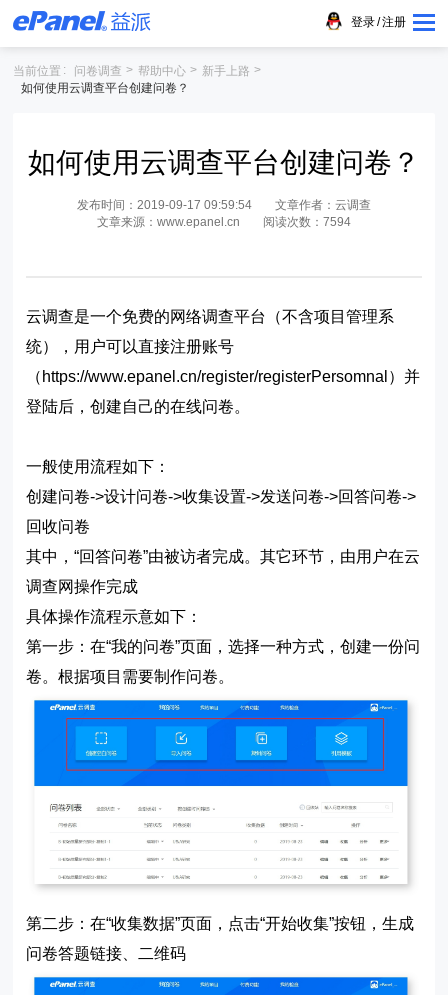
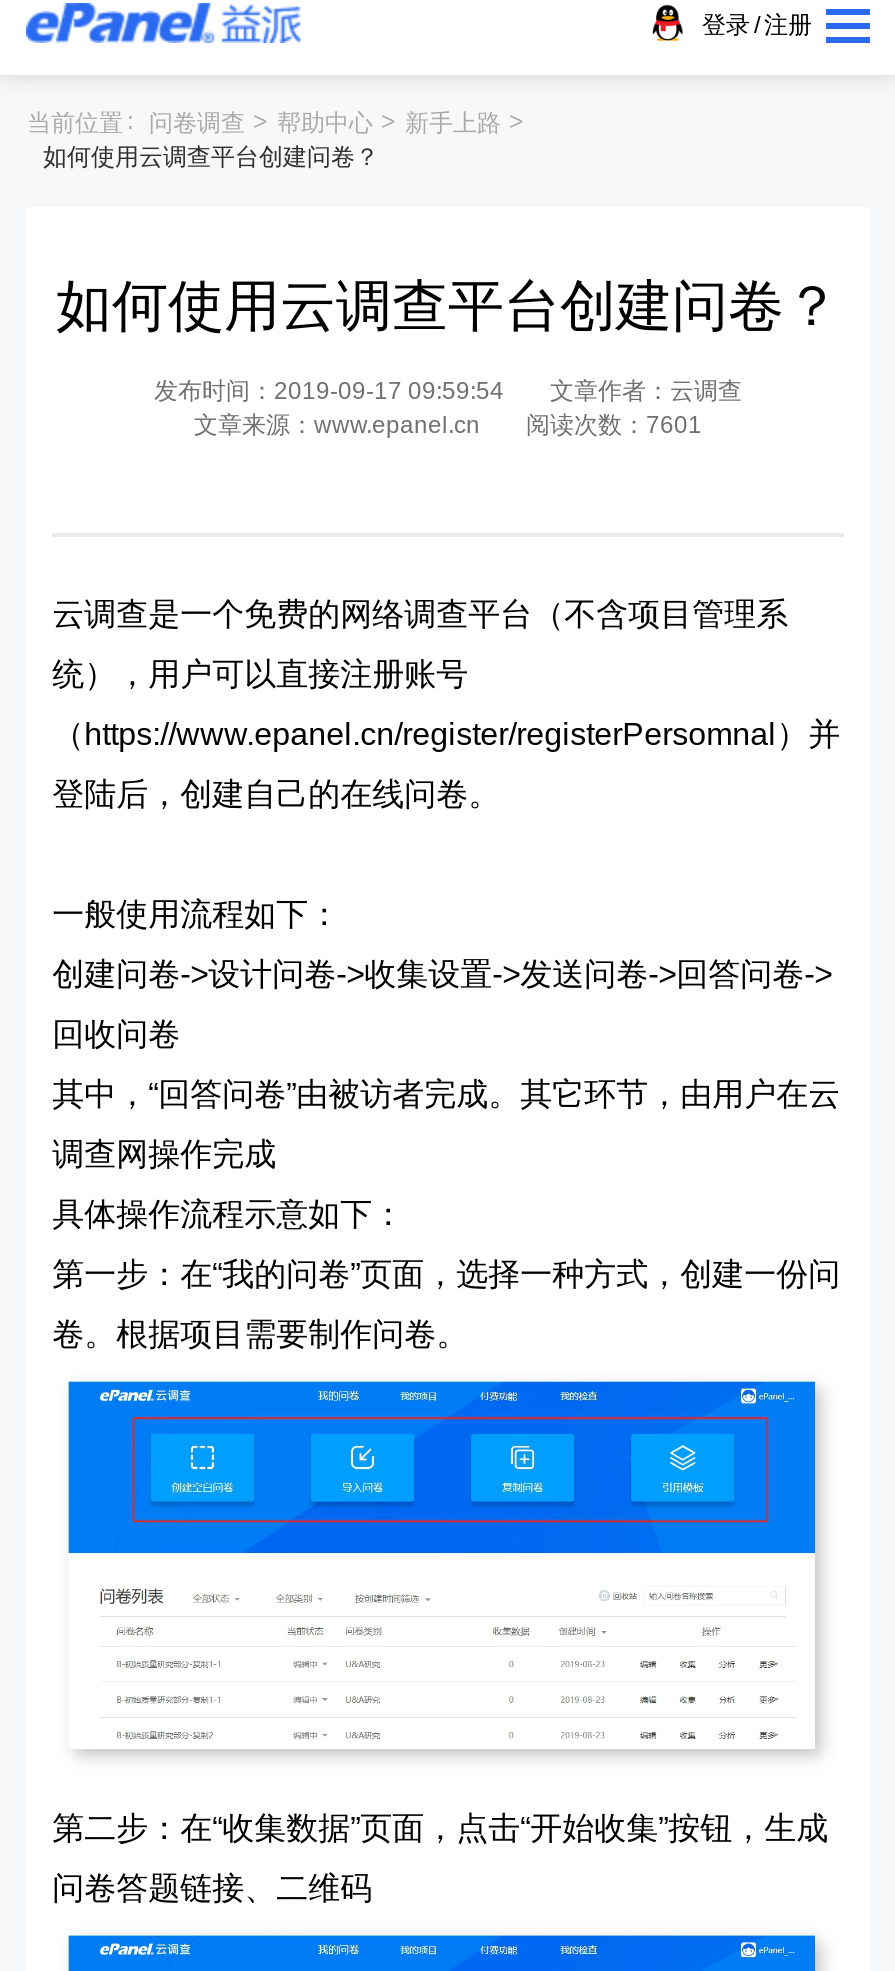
[97,215,351,229] 文章来源：www.epanel.cn 阅读次数：7594 -> [194,412,702,440] 文章来源：www.epanel.cn 阅读次数：7601

